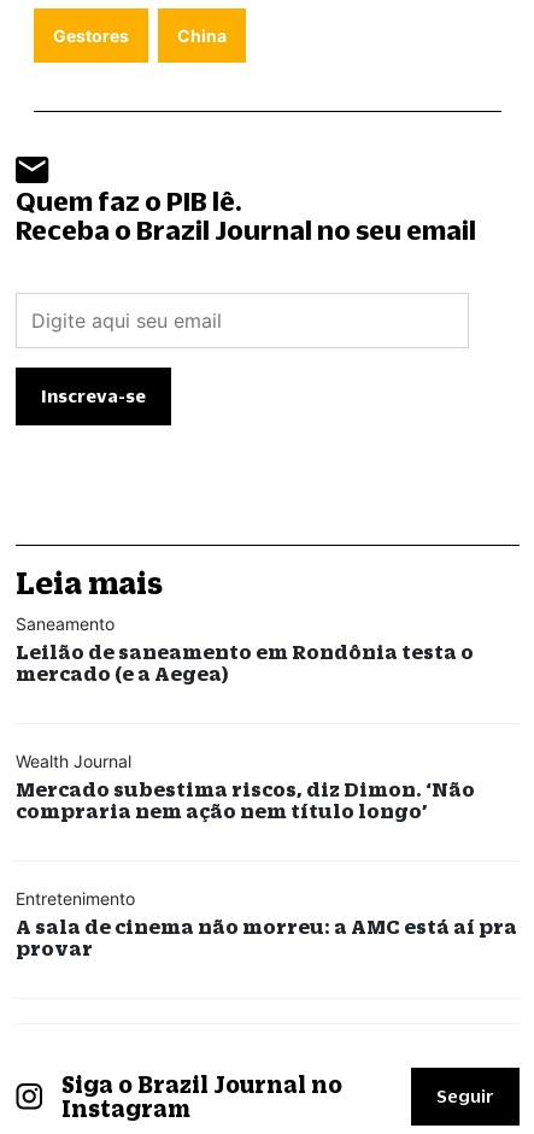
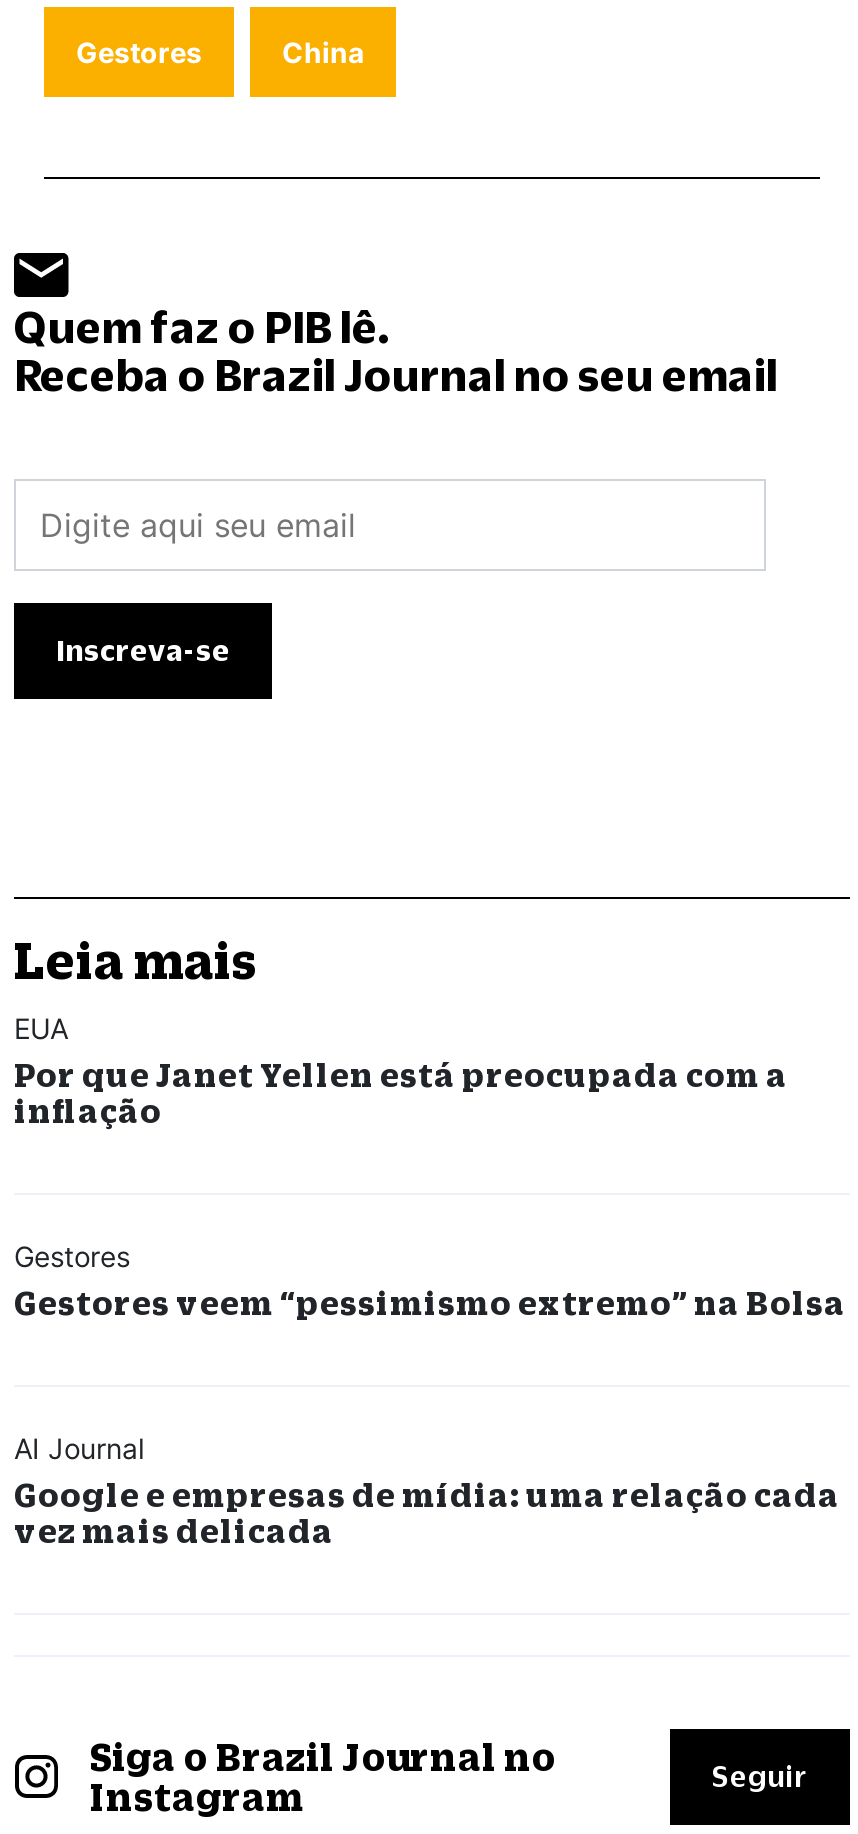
[16,613,474,684] Saneamento | Leilão de saneamento em Rondônia testa o | mercado (e a Aegea) -> [14,1010,788,1128] EUA | Por que Janet Yellen está preocupada com a | inflação
[16,750,475,821] Wealth Journal | Mercado subestima riscos, diz Dimon. ‘Não | compraria nem ação nem título longo’ -> [14,1238,846,1320] Gestores | Gestores veem “pessimismo extremo” na Bolsa
[16,888,517,959] Entretenimento | A sala de cinema não morreu: a AMC está aí pra | provar -> [14,1430,840,1548] AI Journal | Google e empresas de mídia: uma relação cada | vez mais delicada

